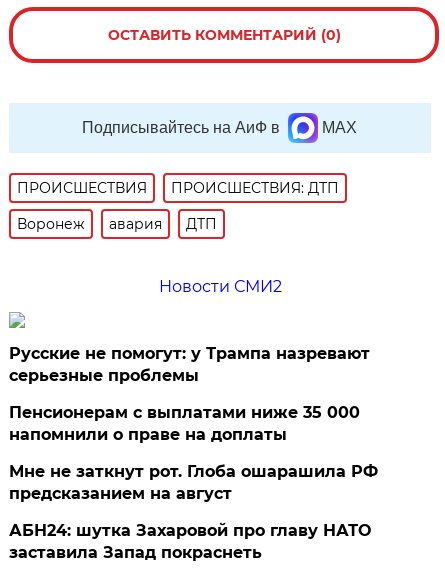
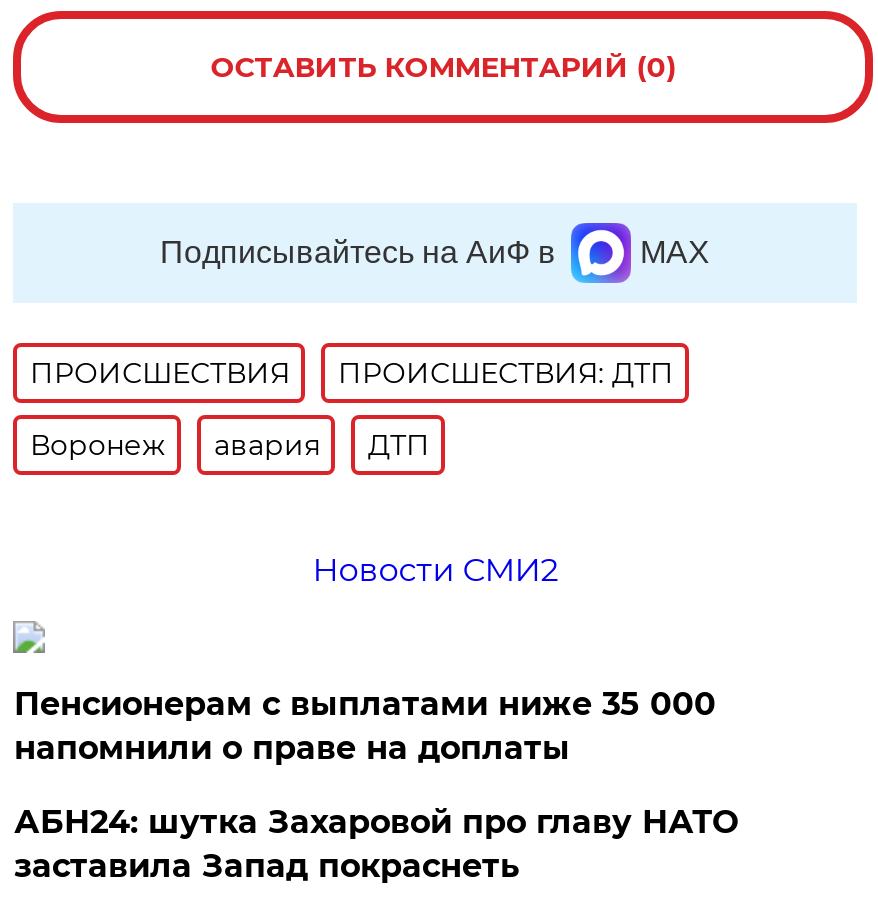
[9,344,370,385] Русские не помогут: у Трампа назревают | серьезные проблемы -> none
[9,462,378,503] Мне не заткнут рот. Глоба ошарашила РФ | предсказанием на август -> none

